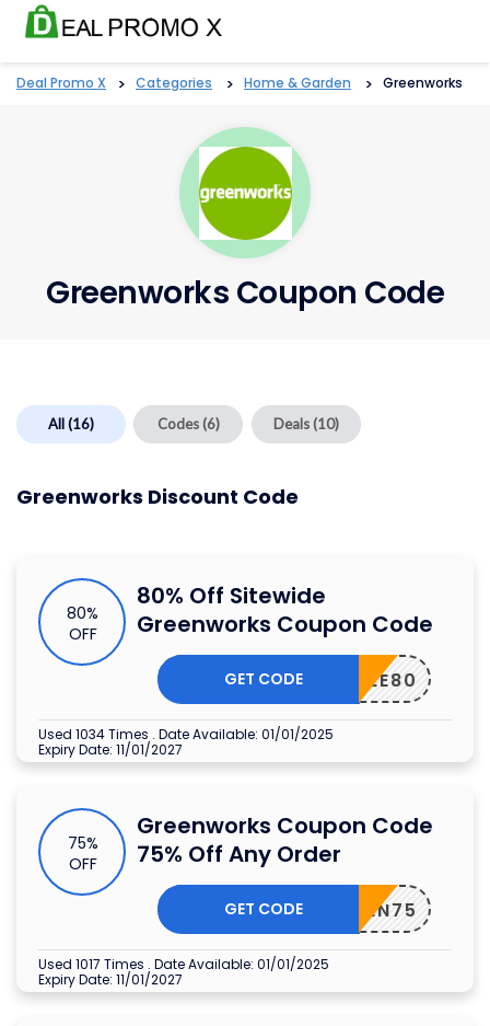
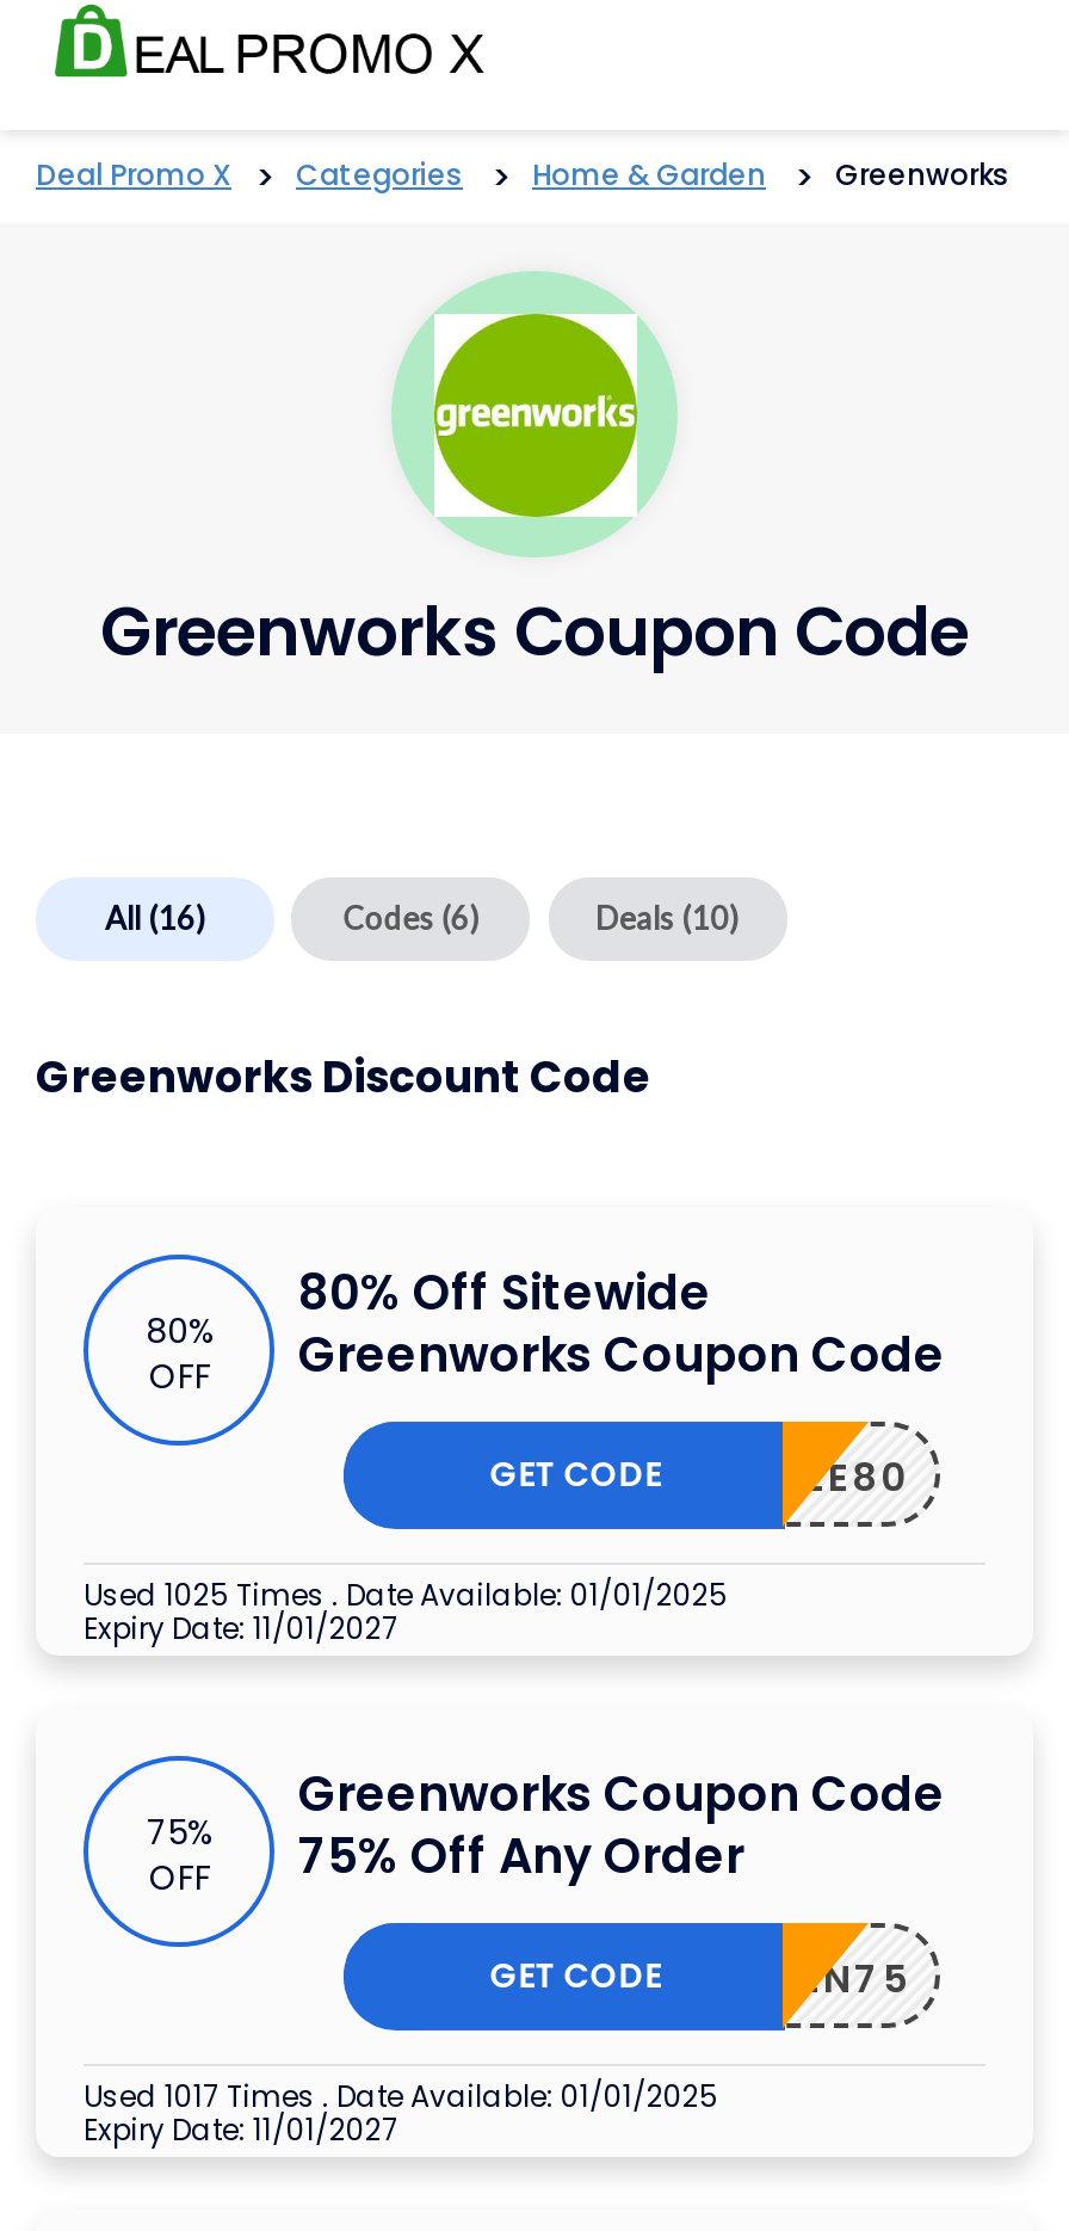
[38,725,334,744] Used 1034 Times. Date Available: 01/01/2025 -> [84,1576,728,1616] Used 1025 Times. Date Available: 01/01/2025

